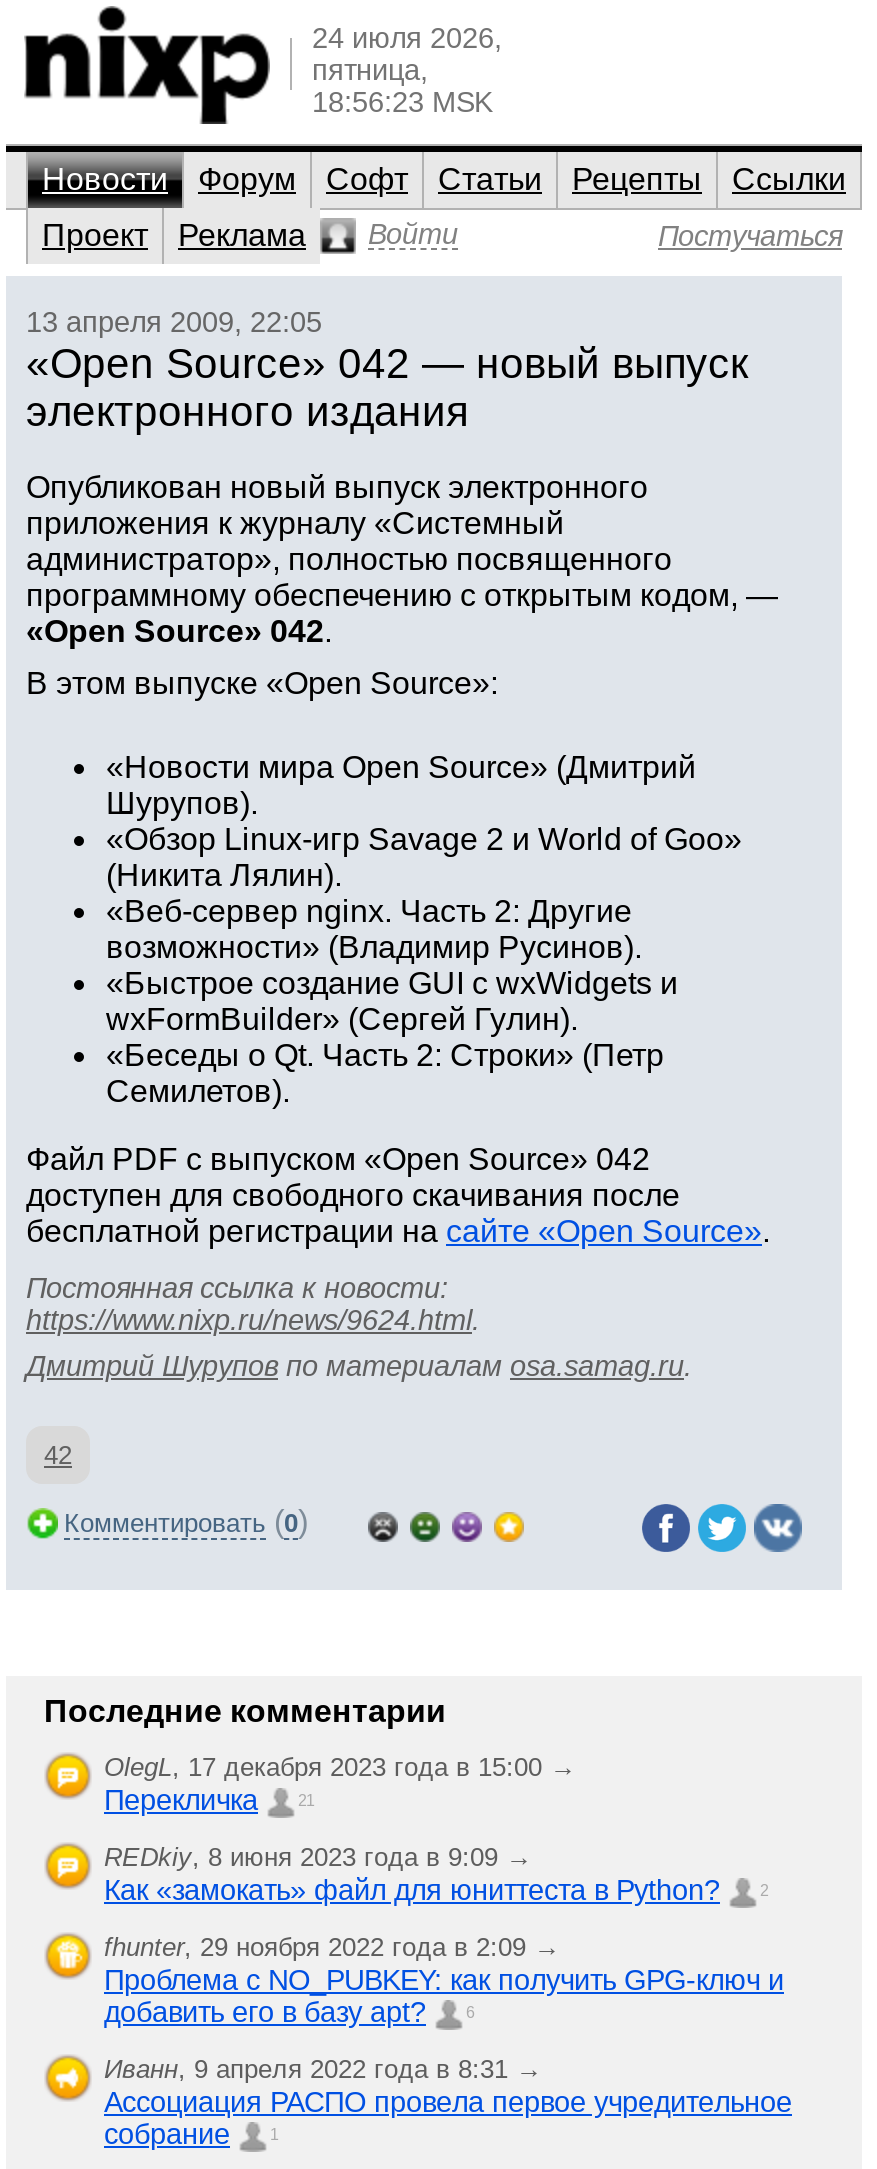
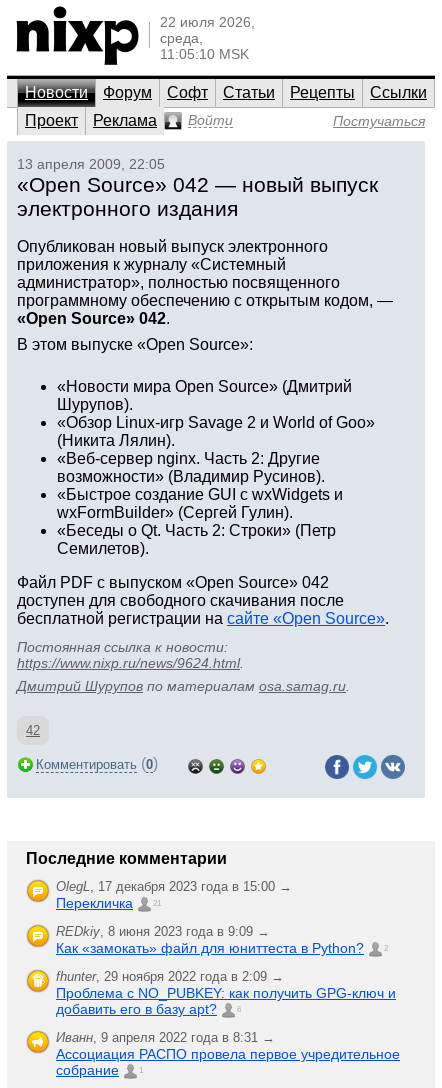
[312,22,502,118] 24 июля 2026, | пятница, | 18:56:23 MSK -> [160,14,255,62] 22 июля 2026, | среда, | 11:05:10 MSK

